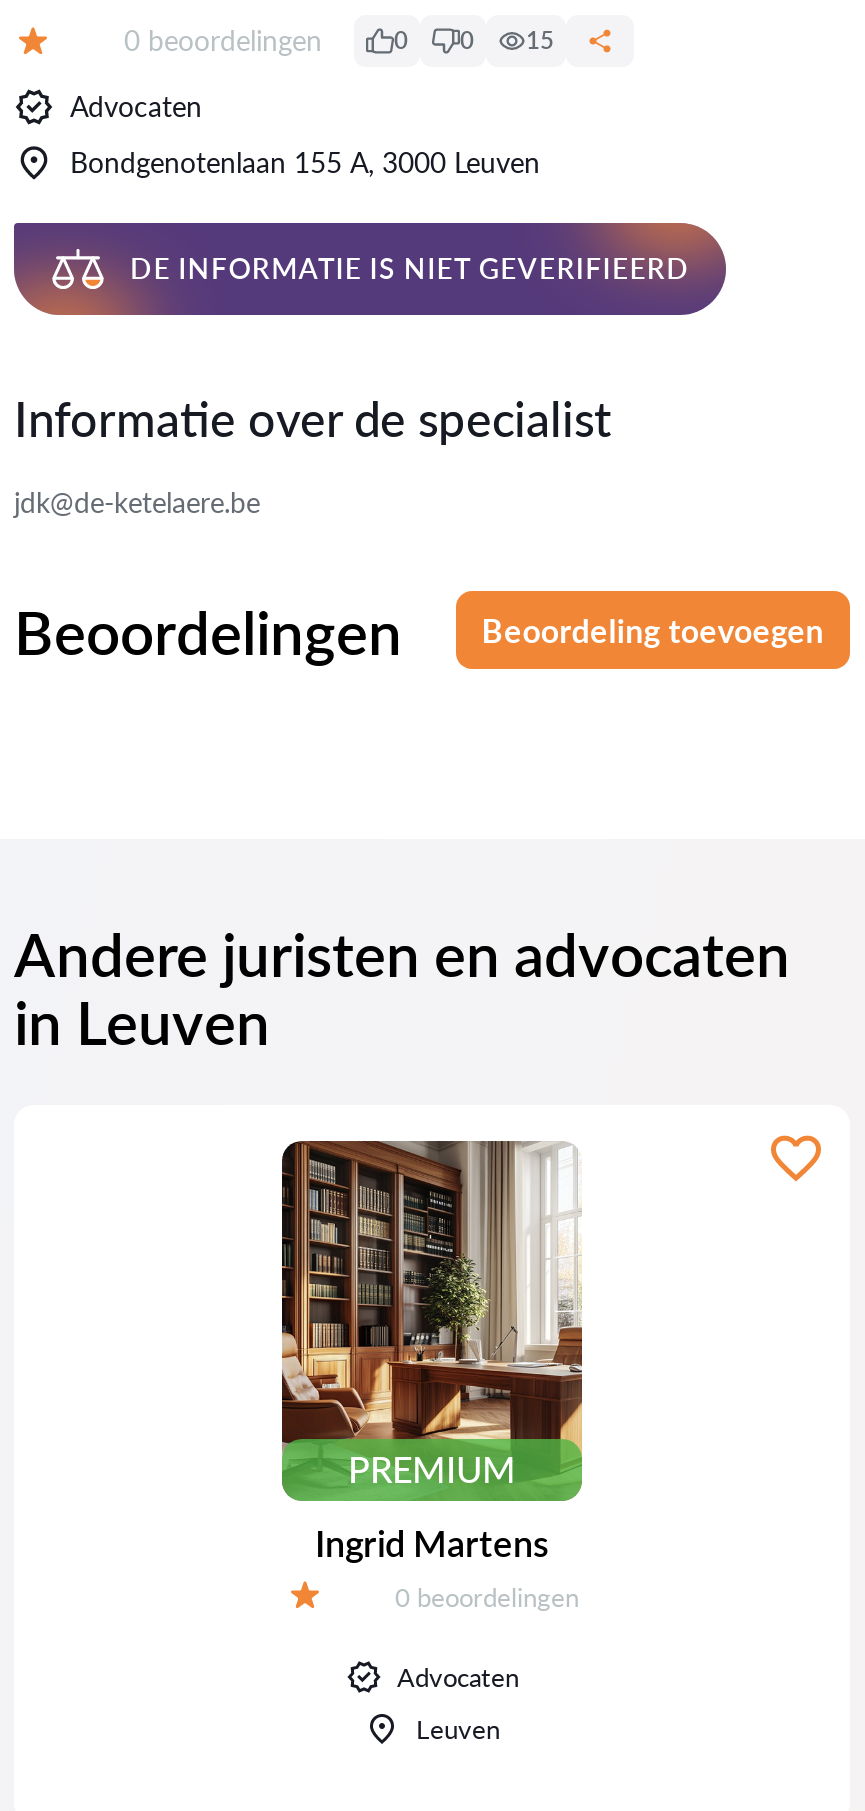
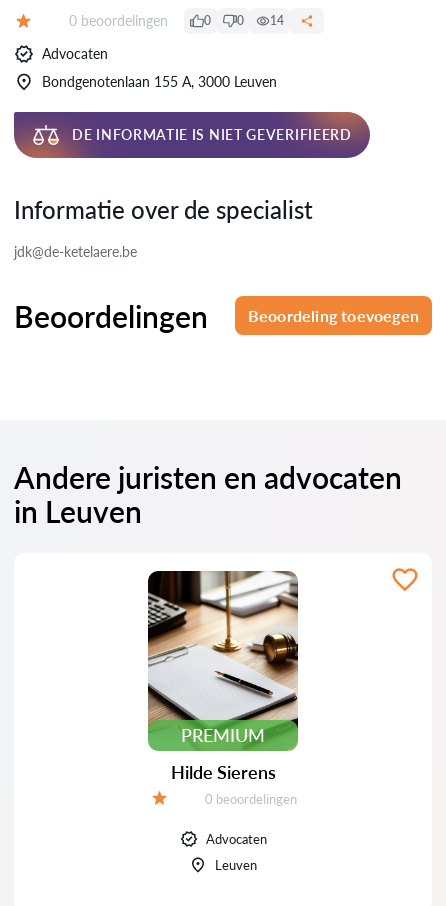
[526,25,554,55] 15 -> [270,13,284,28] 14
[280,1139,584,1565] [image] | Ingrid Martens -> [147,570,299,783] [image] | Hilde Sierens

